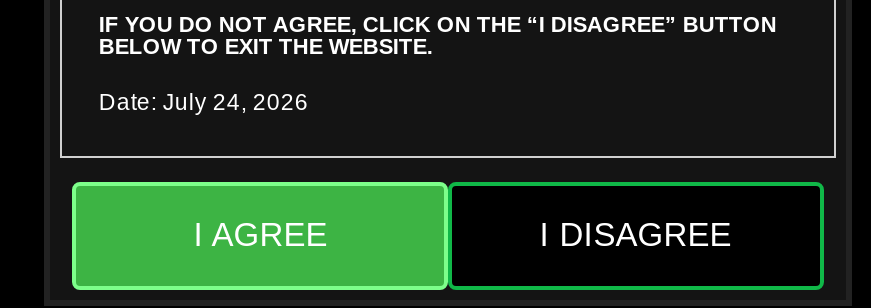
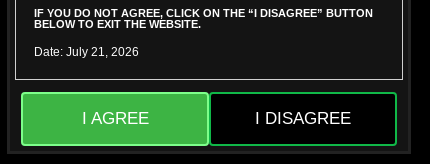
[99,89,309,115] Date: July 24, 2026 -> [34,45,139,58] Date: July 21, 2026

